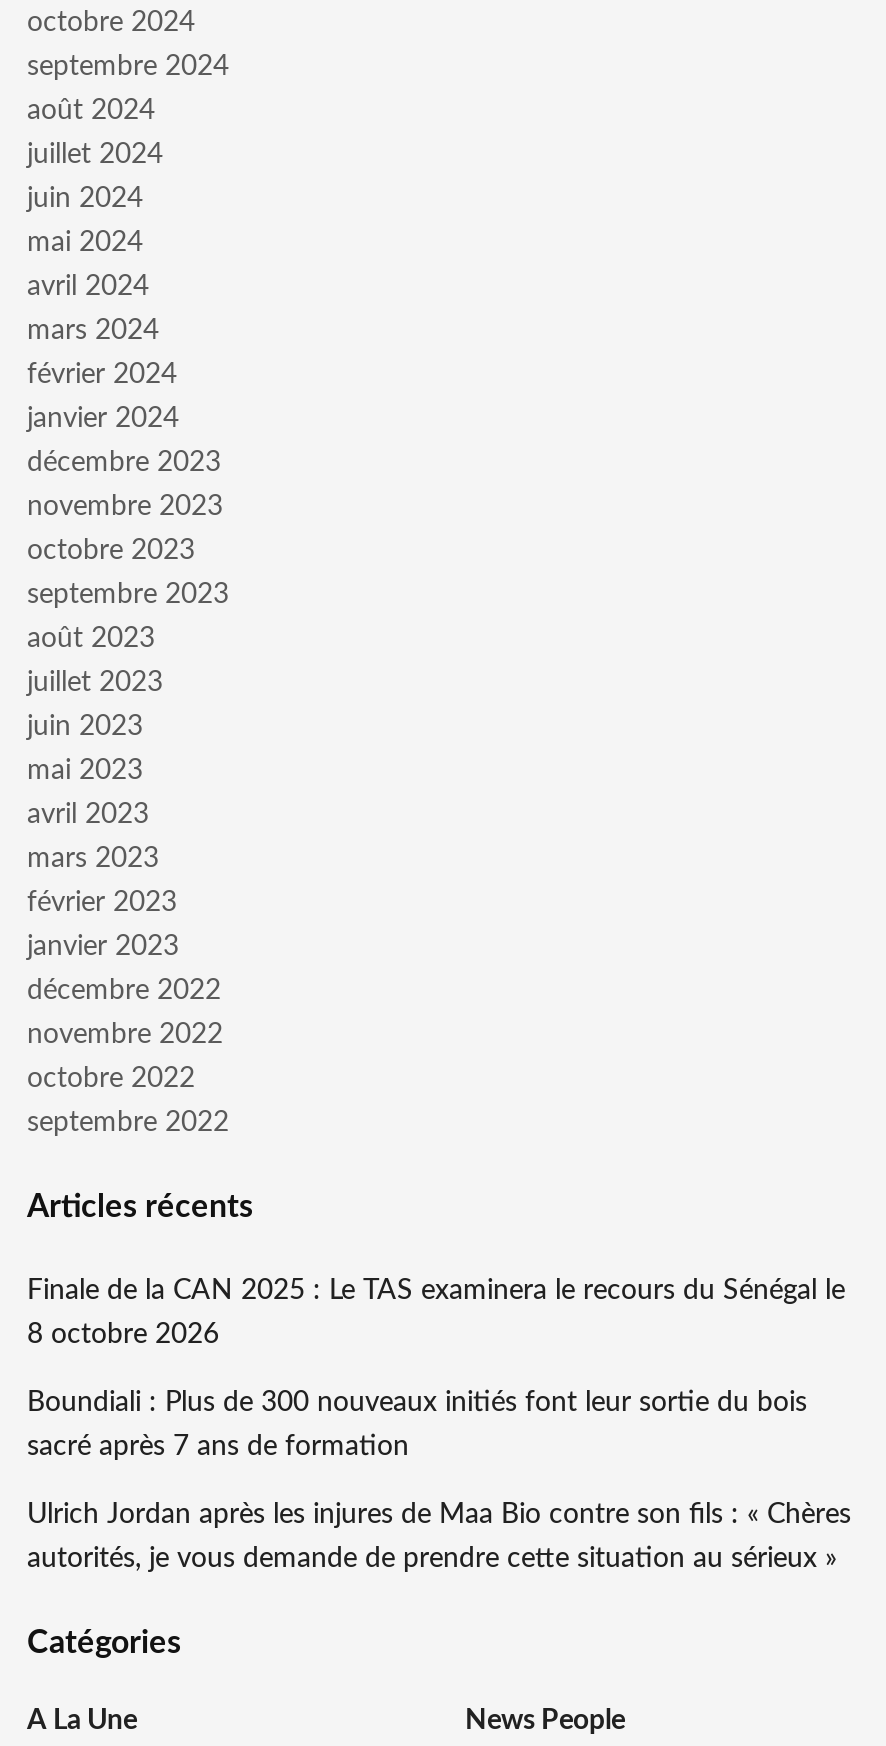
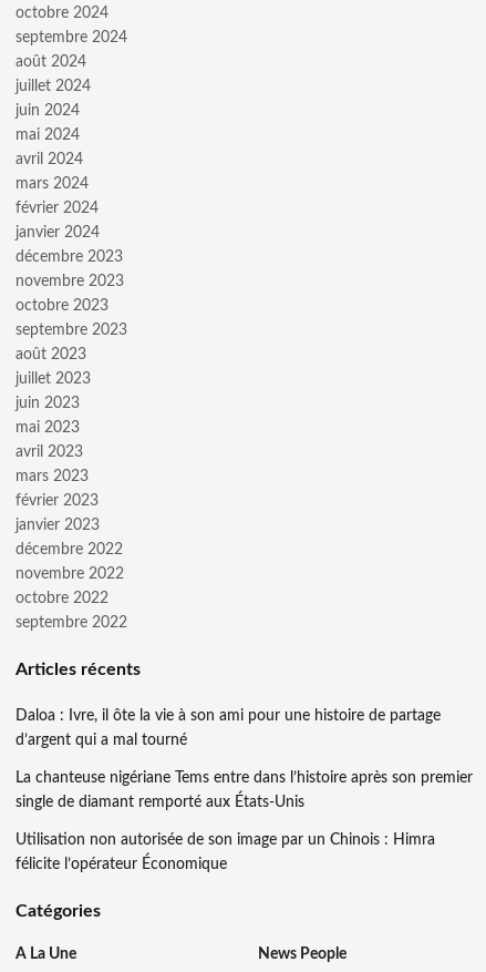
[27,1277,845,1305] Finale de la CAN 2025 : Le TAS examinera le recours du Sénégal le -> [15,708,441,724] Daloa : Ivre, il ôte la vie à son ami pour une histoire de partage
[27,1321,219,1349] 8 octobre 2026 -> [15,733,187,748] d’argent qui a mal tourné
[27,1389,807,1417] Boundiali : Plus de 300 nouveaux initiés font leur sortie du bois -> [15,770,473,786] La chanteuse nigériane Tems entre dans l’histoire après son premier
[27,1433,409,1461] sacré après 7 ans de formation -> [15,795,304,810] single de diamant remporté aux États-Unis
[27,1501,851,1529] Ulrich Jordan après les injures de Maa Bio contre son fils : « Chères -> [15,832,435,848] Utilisation non autorisée de son image par un Chinois : Himra
[27,1545,837,1573] autorités, je vous demande de prendre cette situation au sérieux » -> [15,857,227,872] félicite l’opérateur Économique

